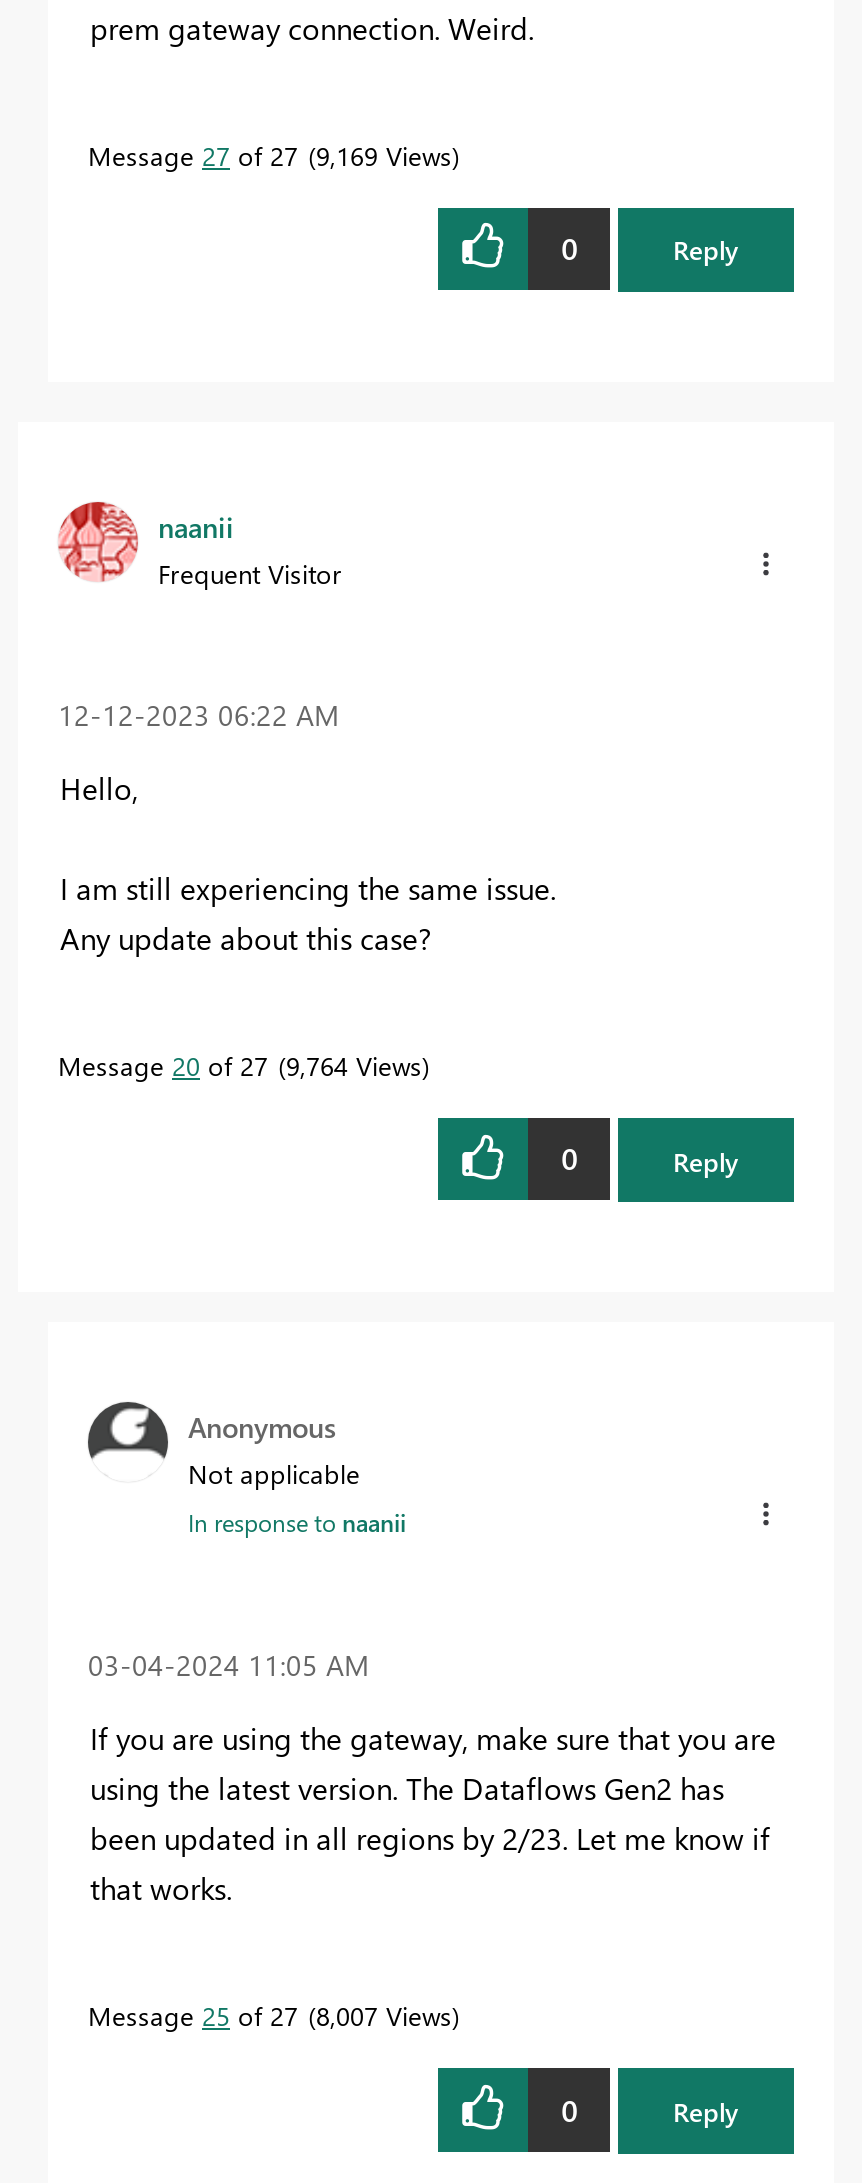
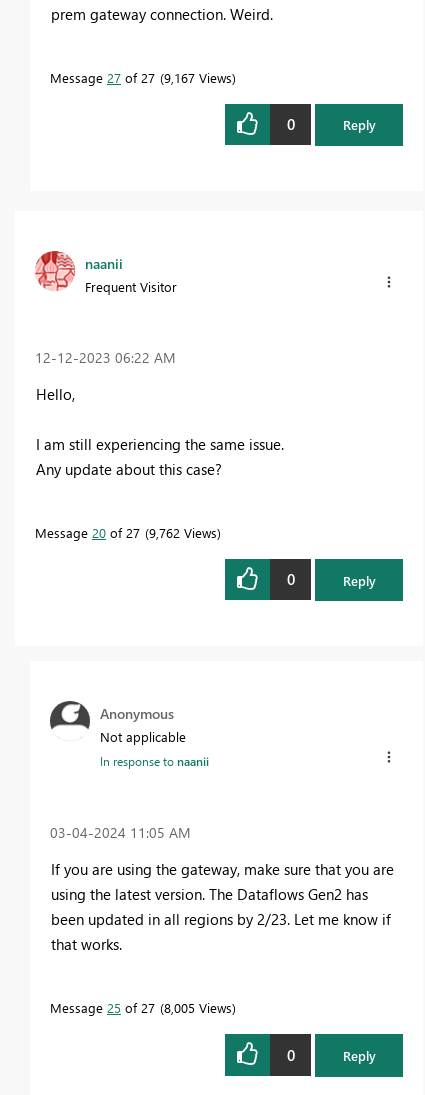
[88,137,452,171] Message 27 of 27 9,169 Views -> [50,68,232,85] Message 27 of 27 9,167 Views
[58,1048,422,1082] Message 20 of 27 9,764 Views -> [35,524,217,541] Message 20 of 27 9,762 Views
[88,1999,452,2033] Message 25 of 27 8,007 Views -> [50,999,232,1016] Message 25 of 27 8,005 Views

